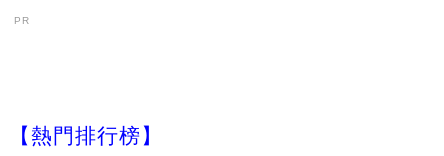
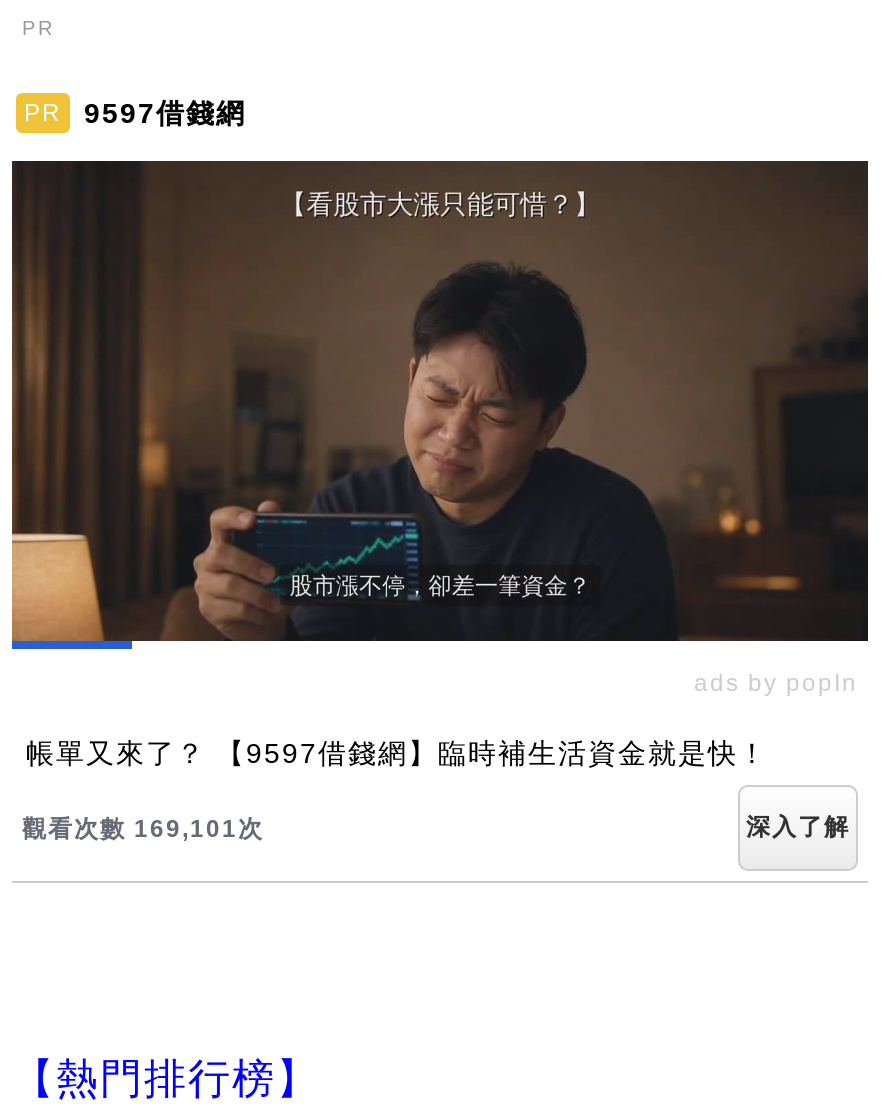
none -> [10,159,870,844] [image] | ads by popIn | 帳單又來了？ 【9597借錢網】臨時補生活資金就是快！ | 觀看次數 169,101次 | 深入了解
none -> [24,97,246,129] PR | 9597借錢網

